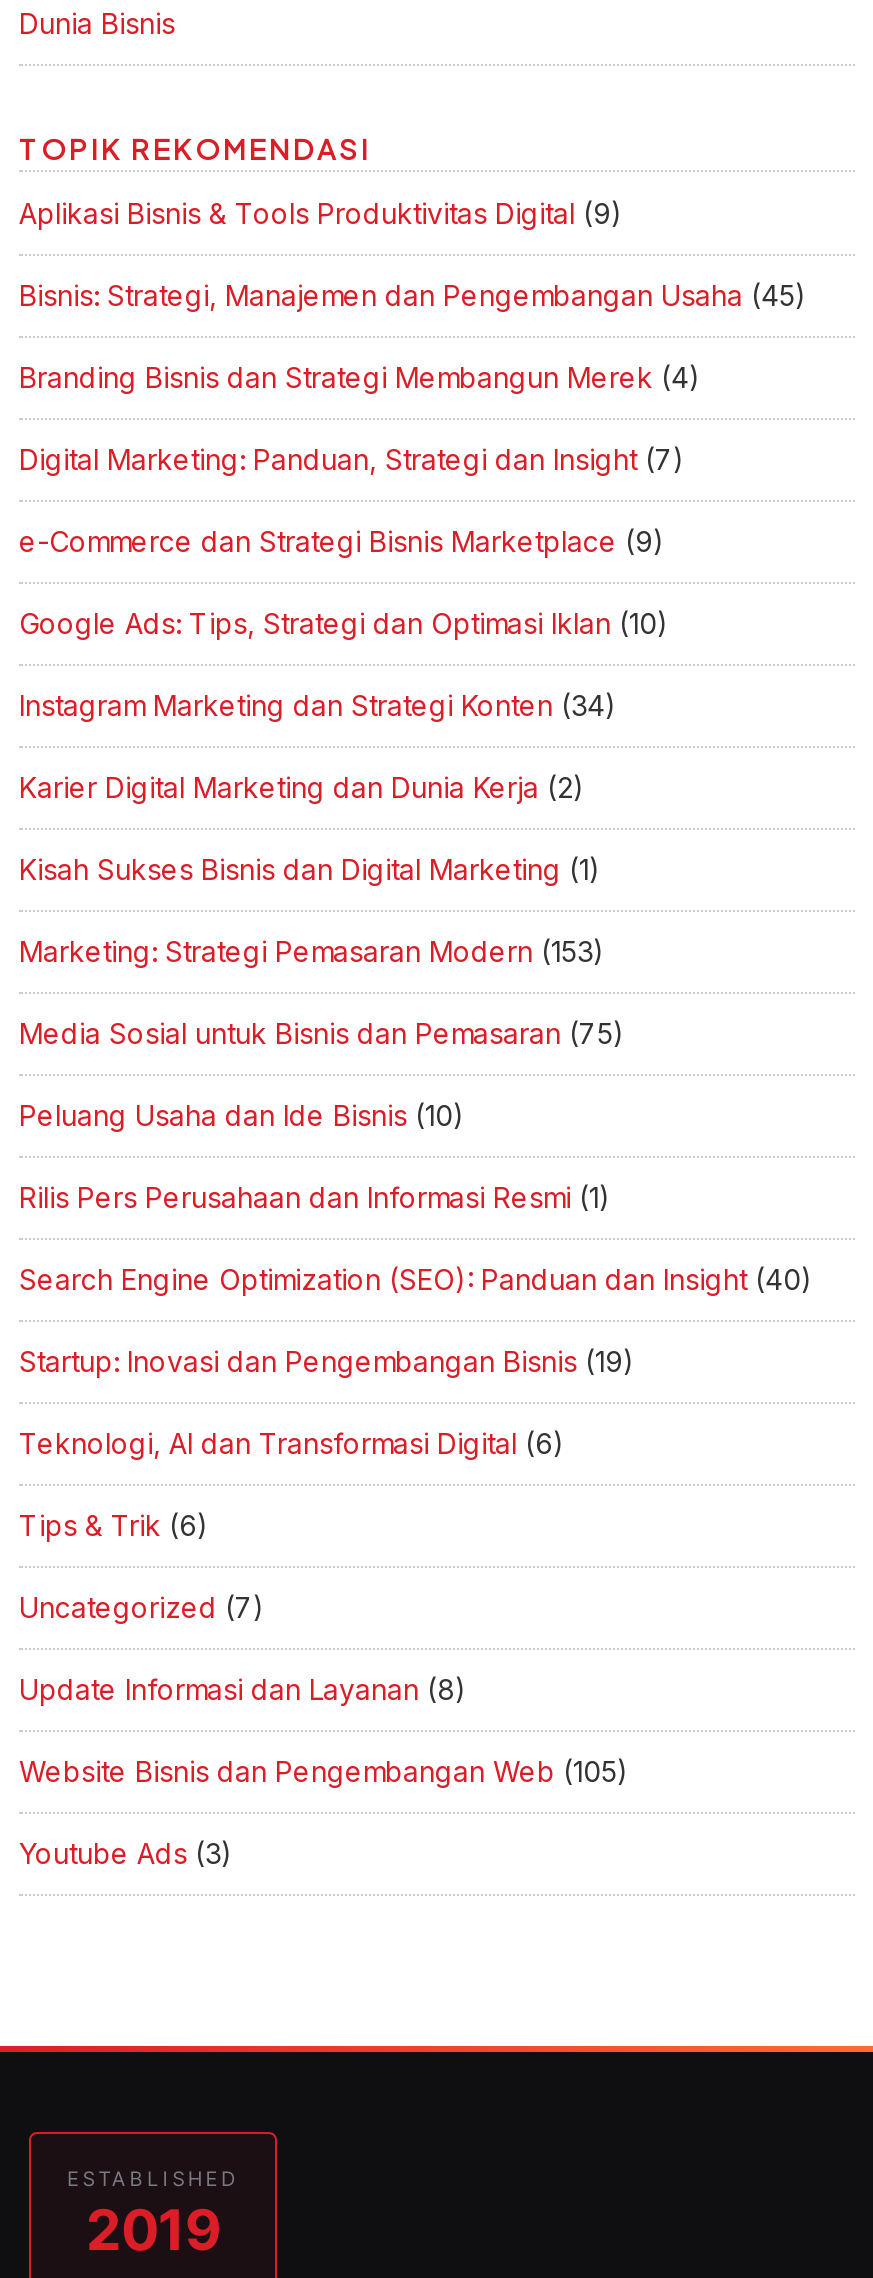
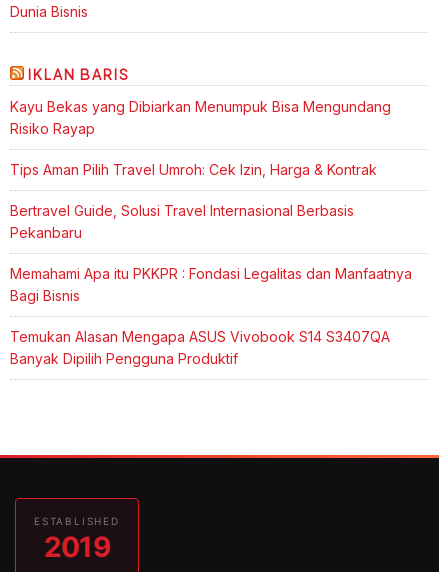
[19,130,813,1870] TOPIK REKOMENDASI | Aplikasi Bisnis & Tools Produktivitas Digital (9) | Bisnis: Strategi, Manajemen dan Pengembangan Usaha (45) | Branding Bisnis dan Strategi Membangun Merek (4) | Digital Marketing: Panduan, Strategi dan Insight (7) | e-Commerce dan Strategi Bisnis Marketplace (9) | Google Ads: Tips, Strategi dan Optimasi Iklan (10) | Instagram Marketing dan Strategi Konten (34) | Karier Digital Marketing dan Dunia Kerja (2) | Kisah Sukses Bisnis dan Digital Marketing (1) | Marketing: Strategi Pemasaran Modern (153) | Media Sosial untuk Bisnis dan Pemasaran (75) | Peluang Usaha dan Ide Bisnis (10) | Rilis Pers Perusahaan dan Informasi Resmi (1) | Search Engine Optimization (SEO): Panduan dan Insight (40) | Startup: Inovasi dan Pengembangan Bisnis (19) | Teknologi, AI dan Transformasi Digital (6) | Tips & Trik (6) | Uncategorized (7) | Update Informasi dan Layanan (8) | Website Bisnis dan Pengembangan Web (105) | Youtube Ads (3) -> [10,65,412,367] IKLAN BARIS | Kayu Bekas yang Dibiarkan Menumpuk Bisa Mengundang | Risiko Rayap | Tips Aman Pilih Travel Umroh: Cek Izin, Harga & Kontrak | Bertravel Guide, Solusi Travel Internasional Berbasis | Pekanbaru | Memahami Apa itu PKKPR : Fondasi Legalitas dan Manfaatnya | Bagi Bisnis | Temukan Alasan Mengapa ASUS Vivobook S14 S3407QA | Banyak Dipilih Pengguna Produktif

